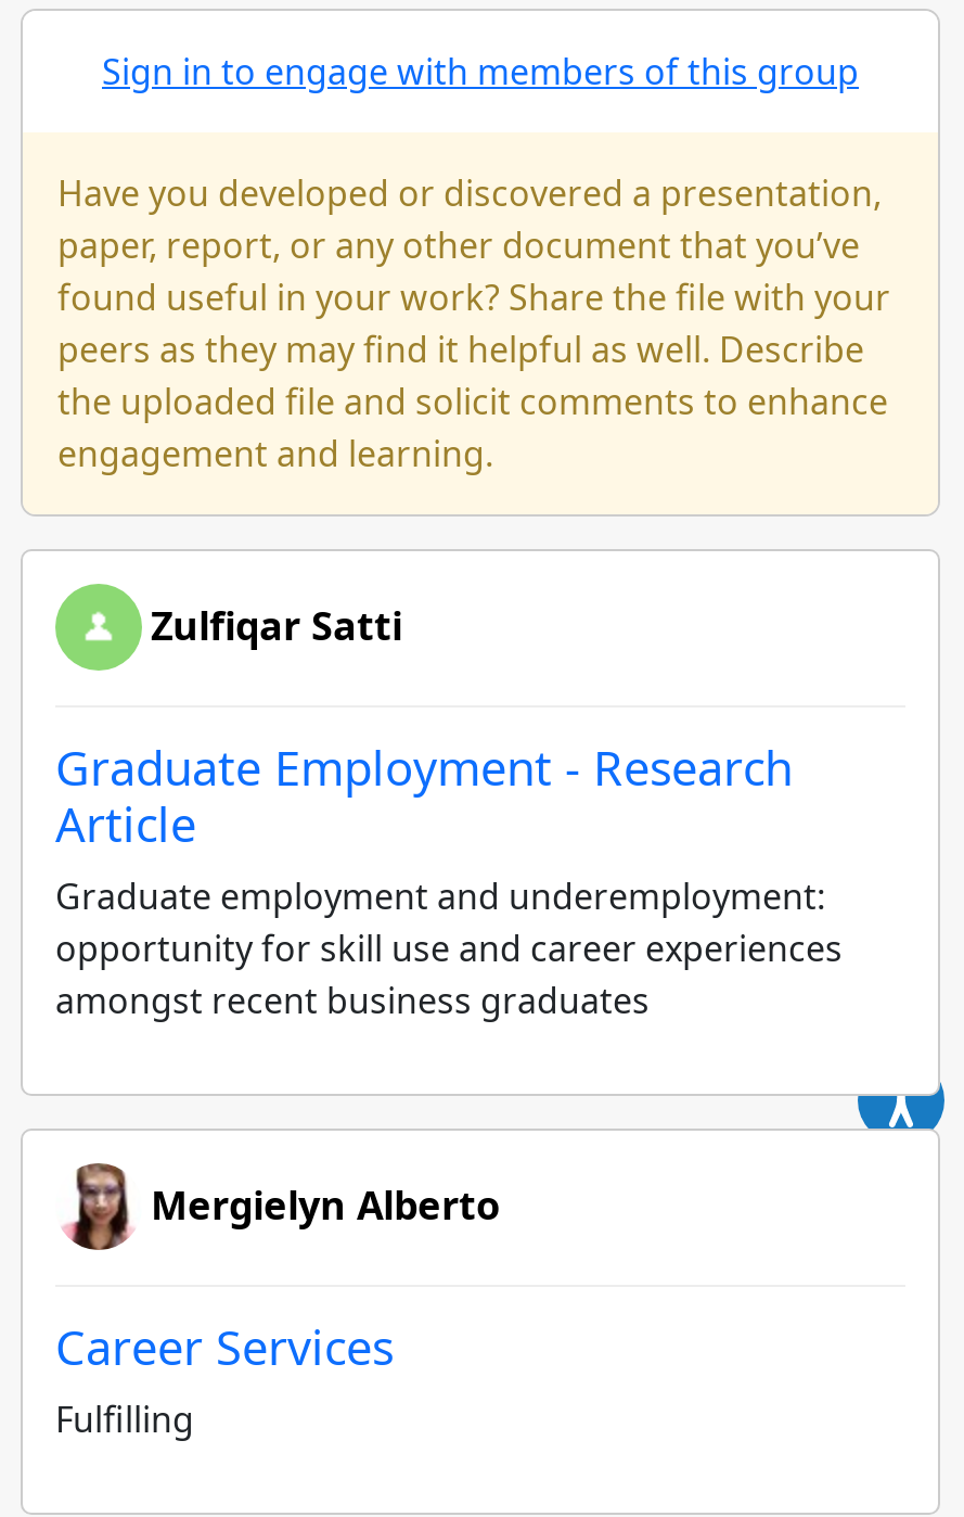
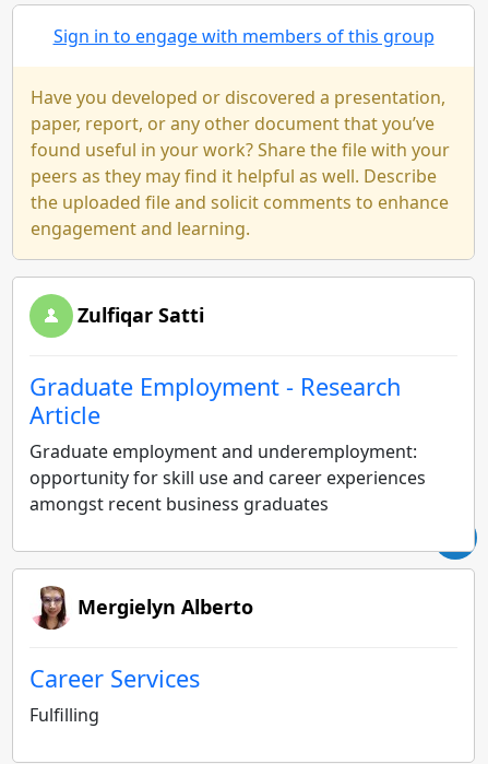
[856,1053,947,1131] [image] -> [433,529,478,568] [image]

